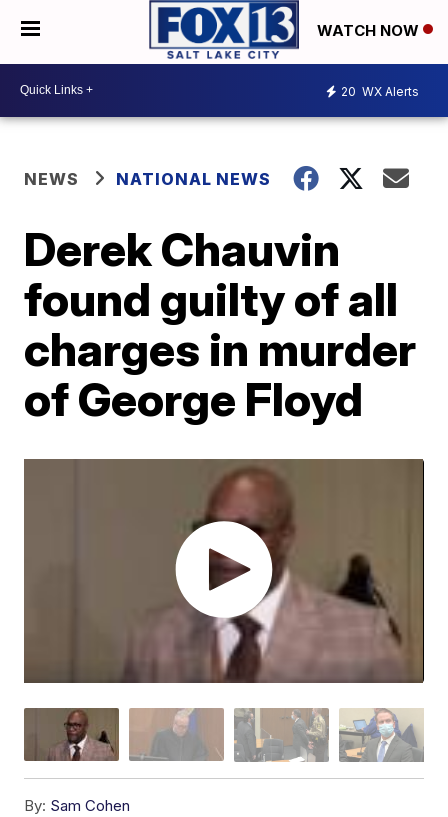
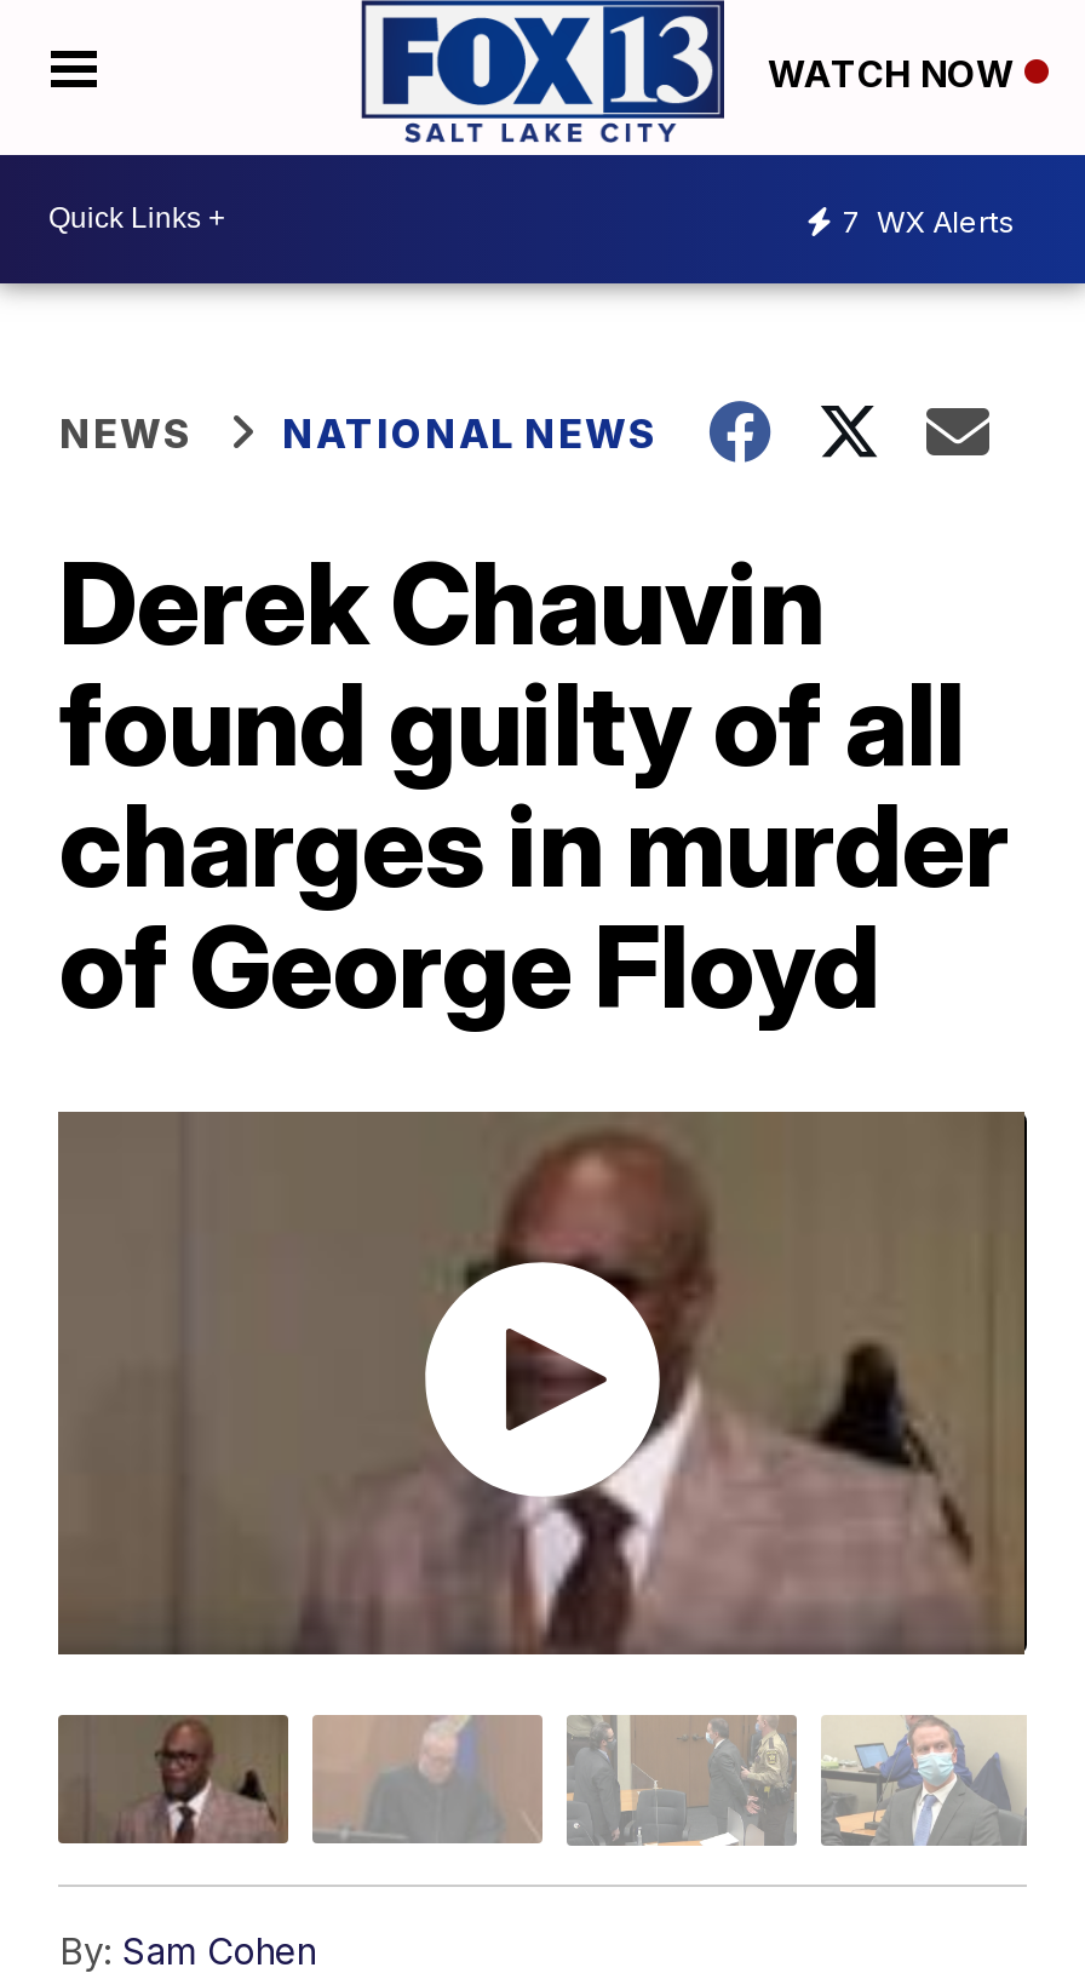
[341,84,419,99] 20 WX Alerts -> [843,204,1015,240] 7 WX Alerts

